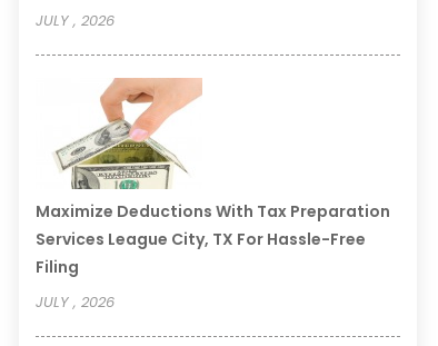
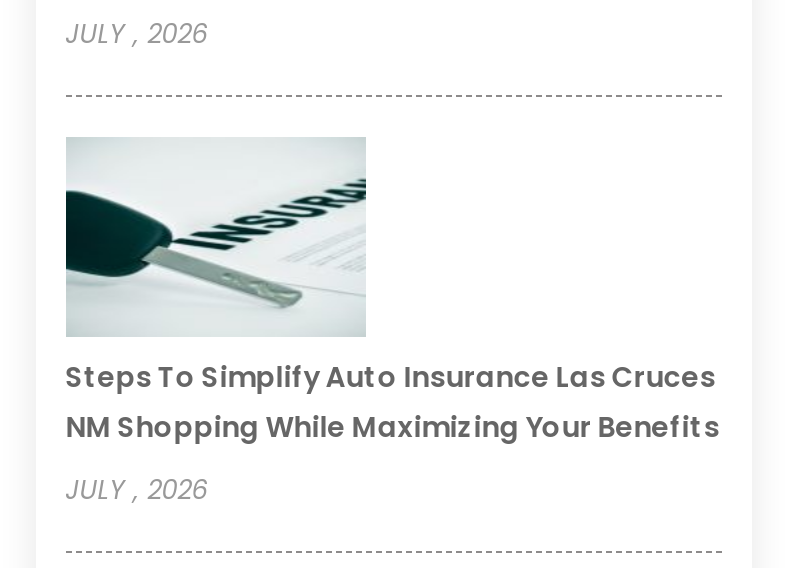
[35,77,390,278] [image] | Maximize Deductions With Tax Preparation | Services League City, TX For Hassle-Free | Filing -> [64,137,720,446] [image] | Steps To Simplify Auto Insurance Las Cruces | NM Shopping While Maximizing Your Benefits

